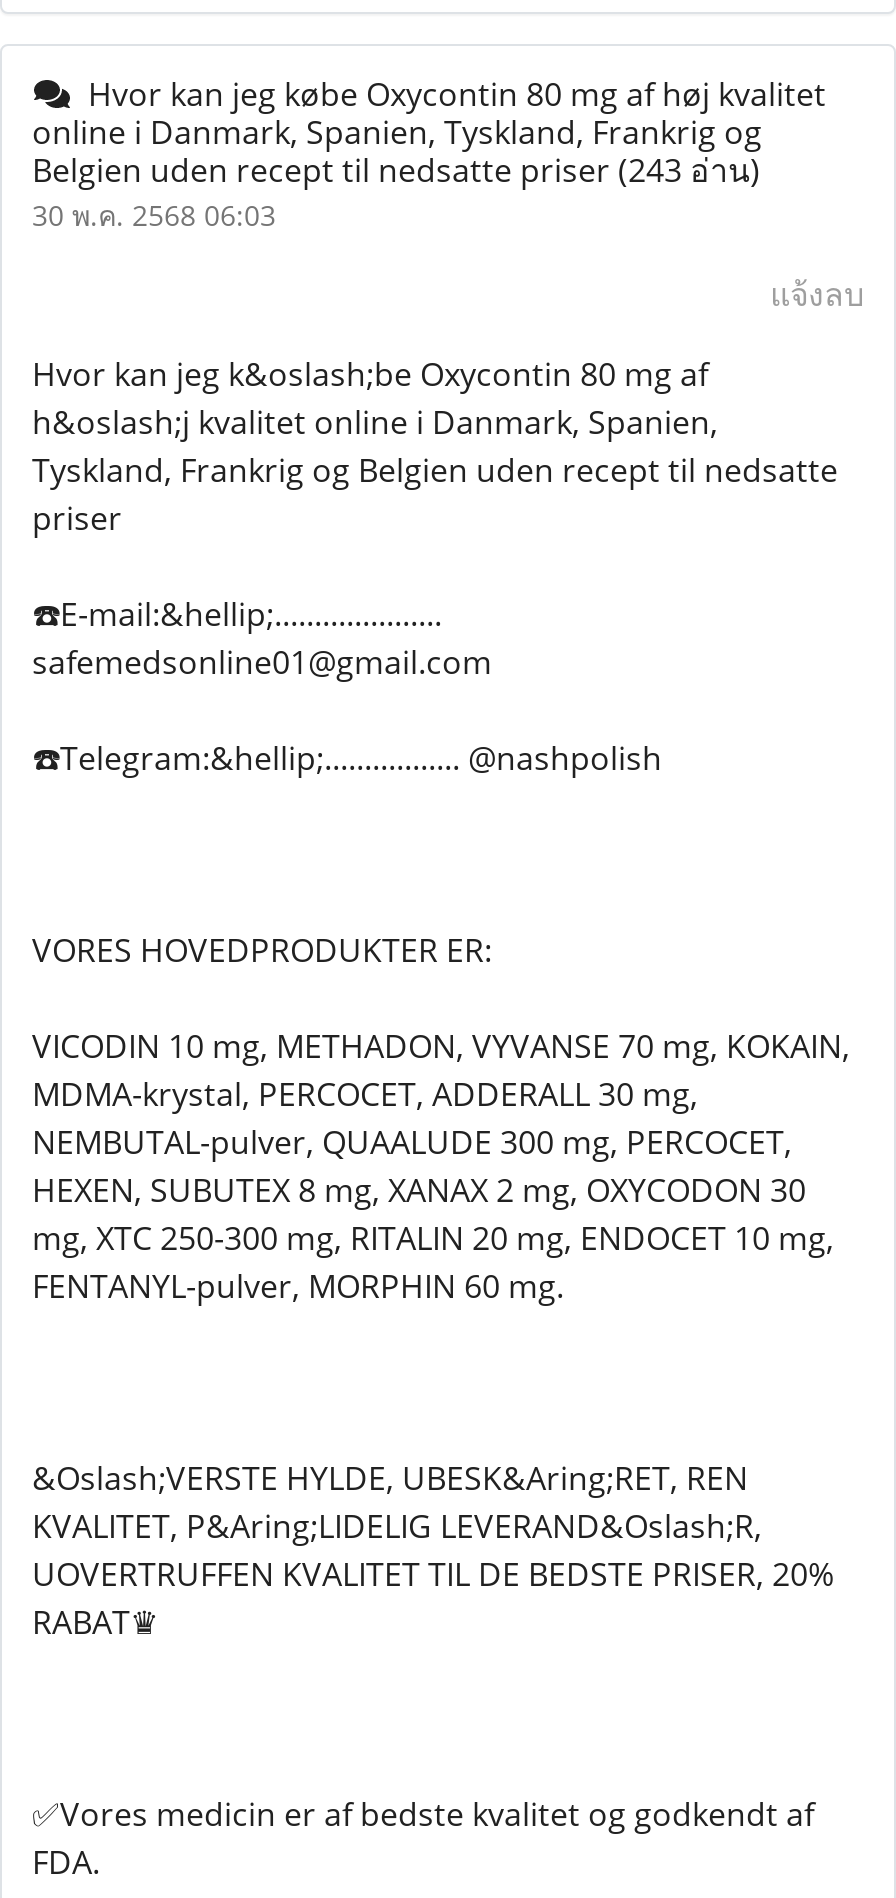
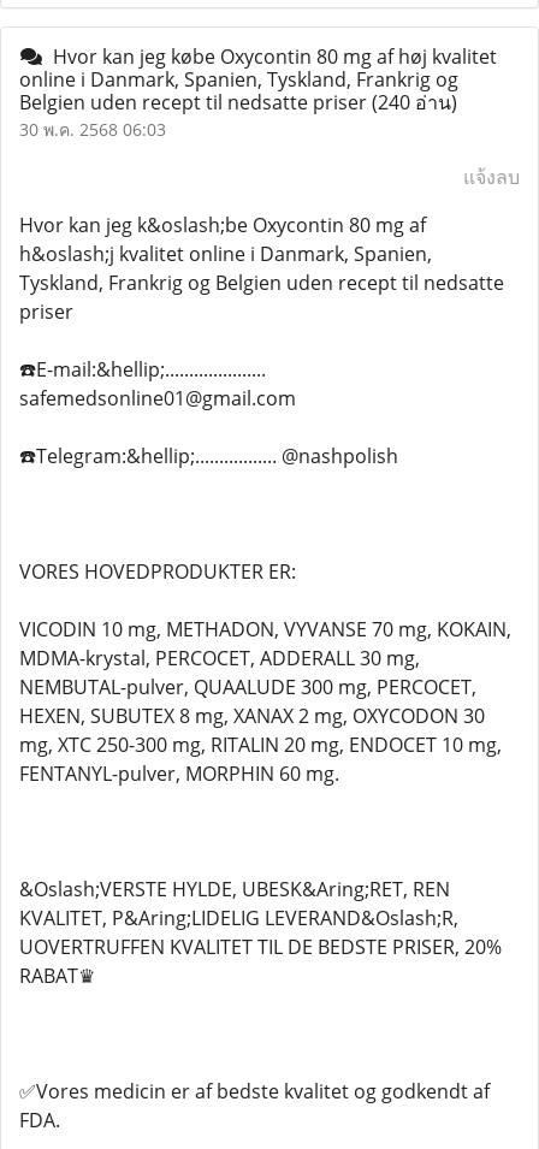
[32,148,760,192] Belgien uden recept til nedsatte priser (243 อ่าน) -> [19,89,457,116] Belgien uden recept til nedsatte priser (240 อ่าน)

